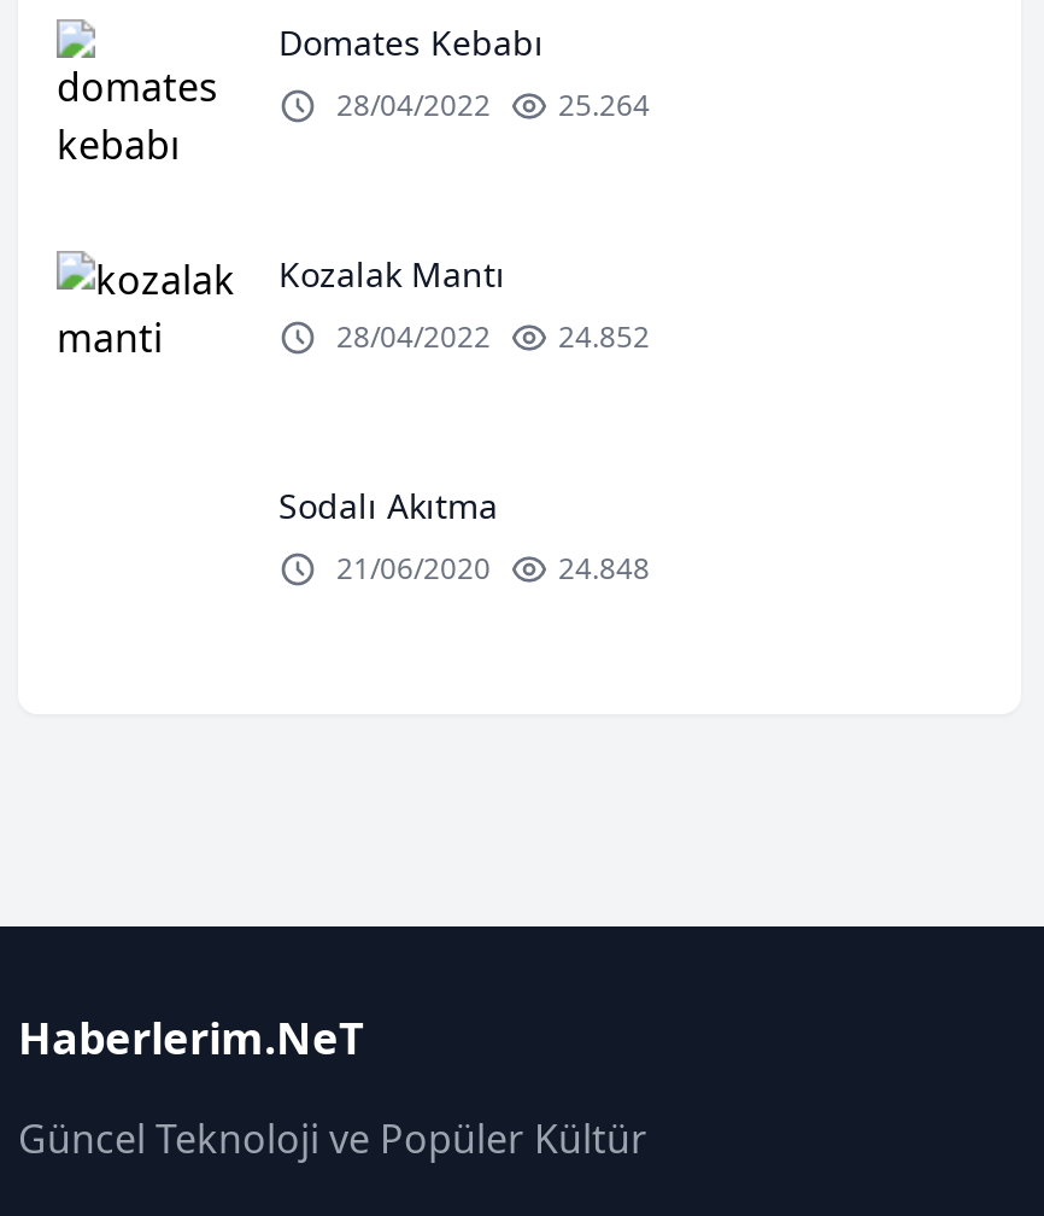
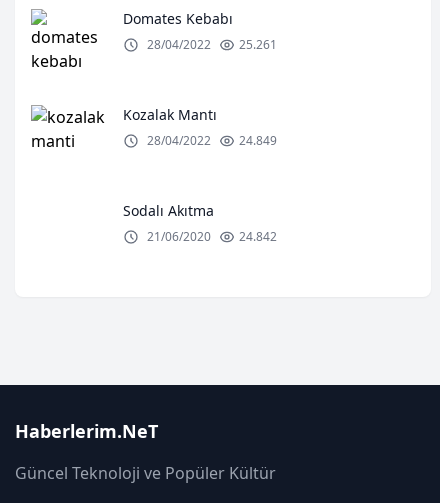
[336,83,650,124] 28/04/2022 25.264 -> [147,36,277,53] 28/04/2022 25.261
[336,315,650,356] 28/04/2022 24.852 -> [147,132,277,149] 28/04/2022 24.849
[336,547,650,588] 21/06/2020 24.848 -> [147,228,277,245] 21/06/2020 24.842

